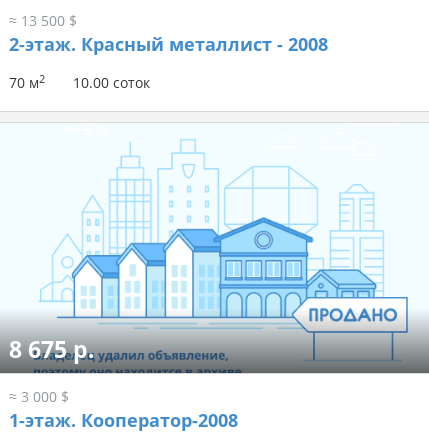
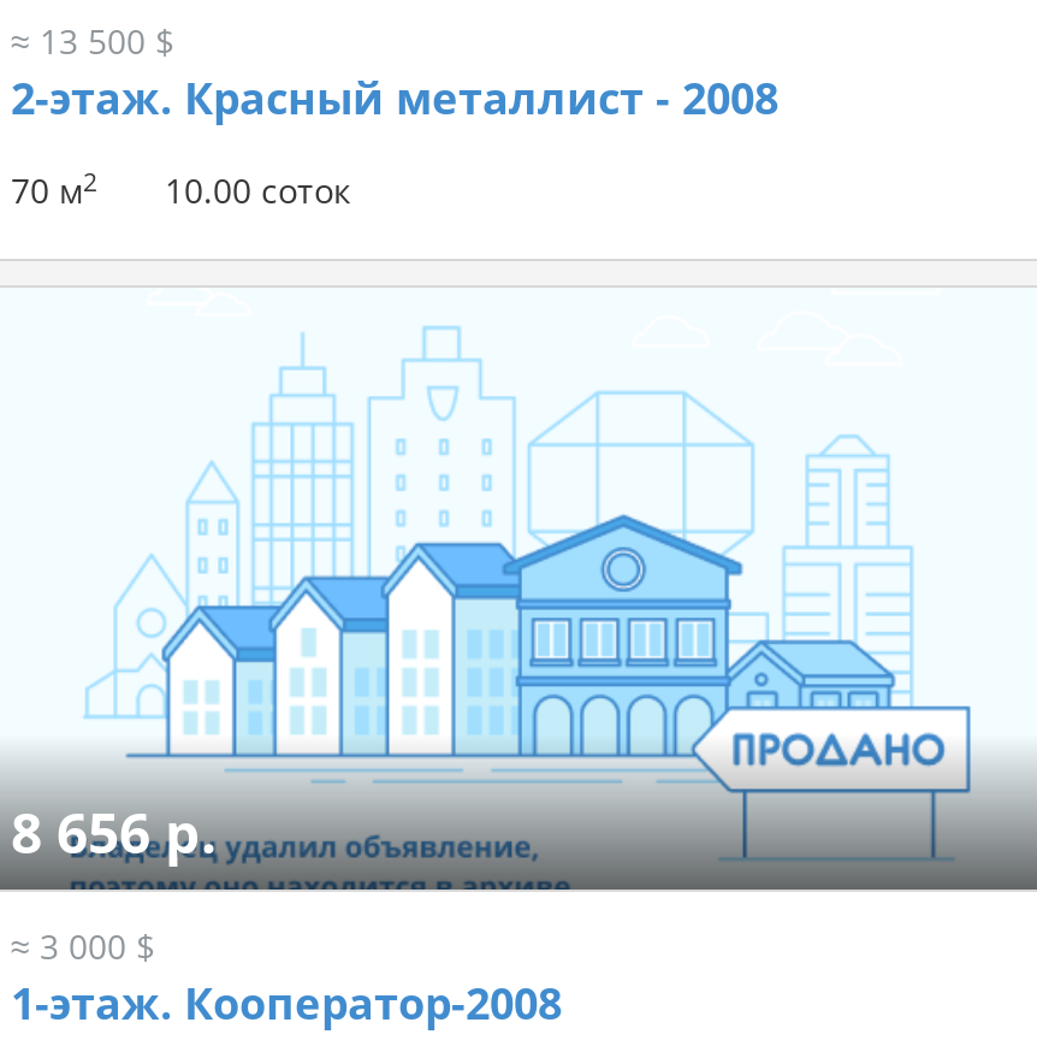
[9,333,95,365] 8 675 р. -> [11,794,218,871] 8 656 р.

